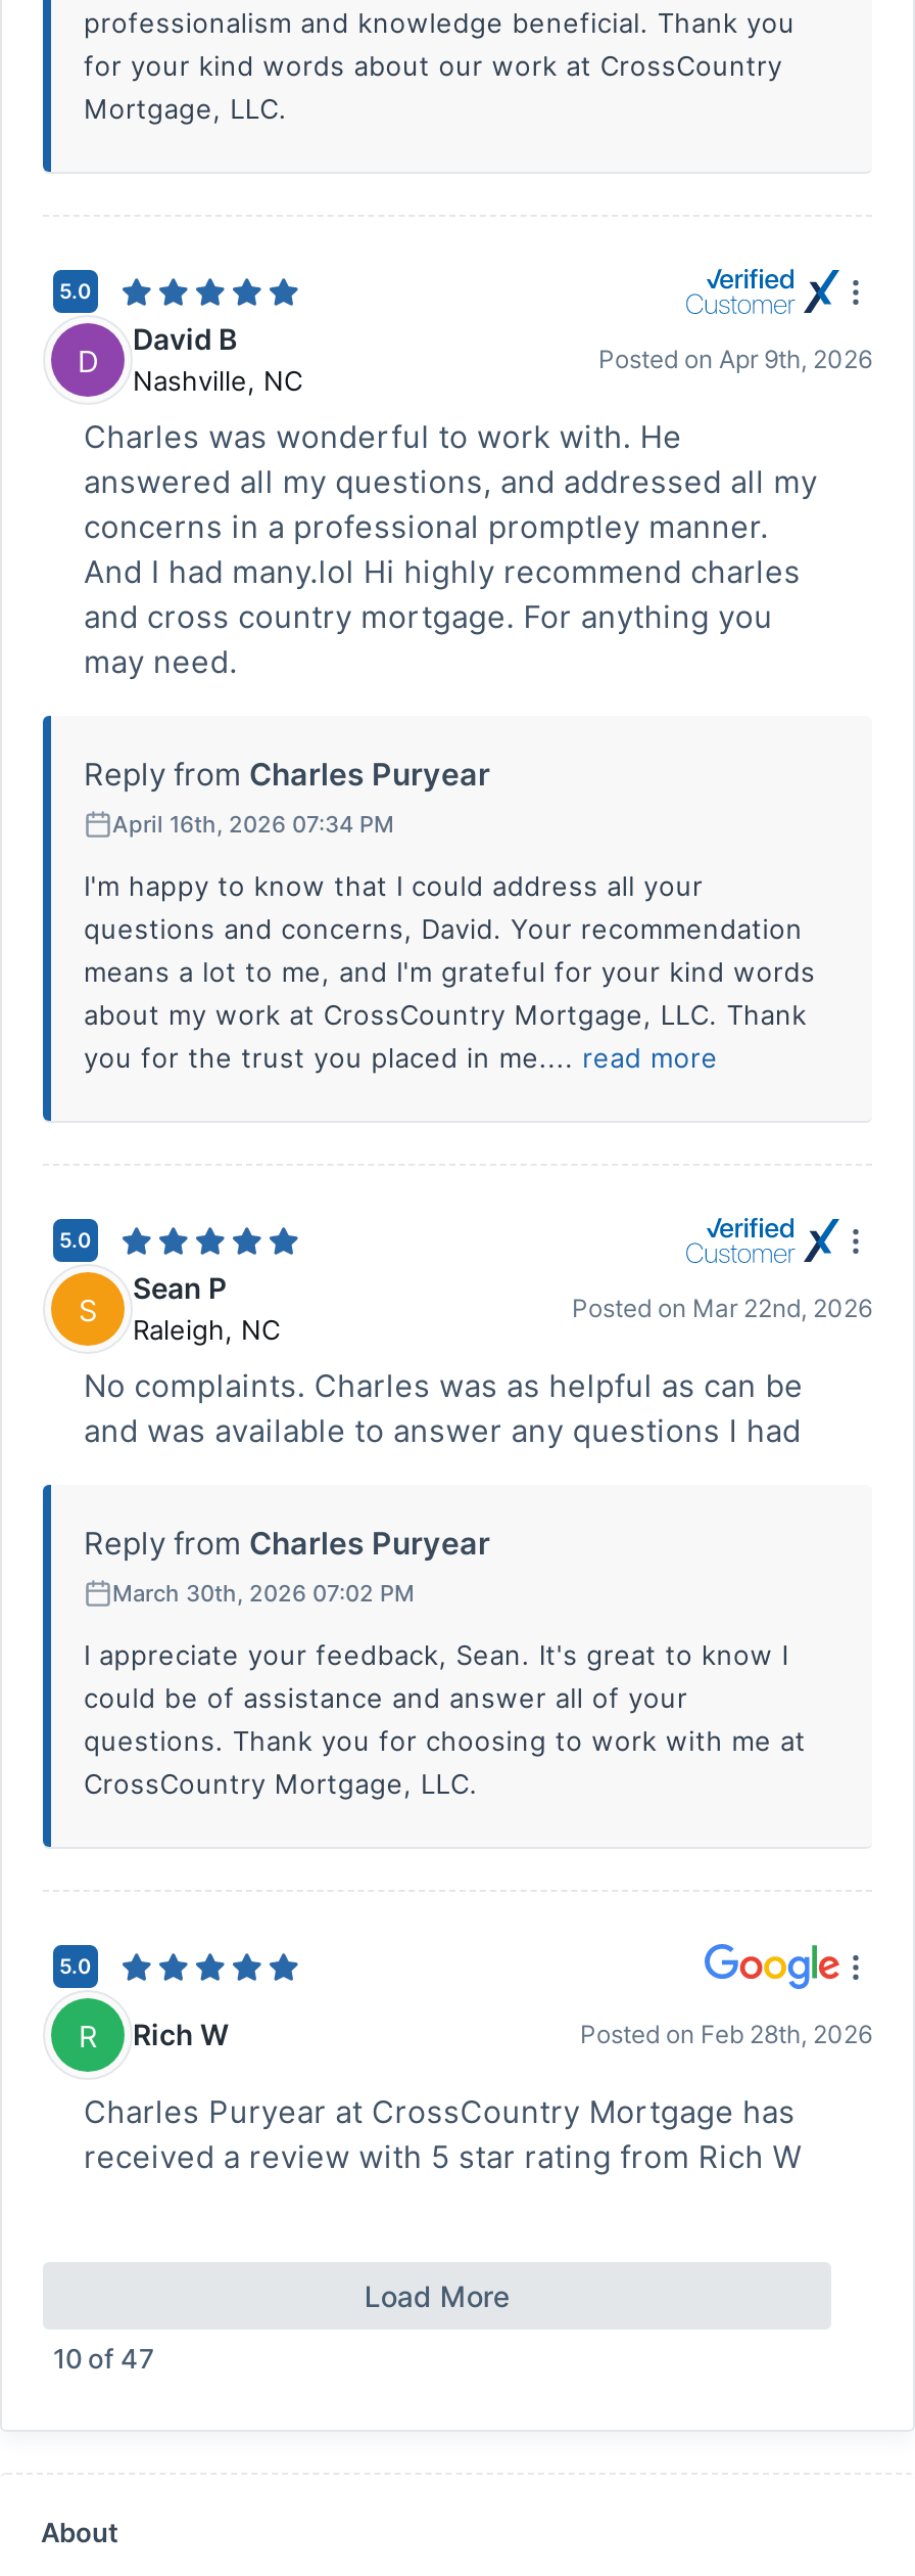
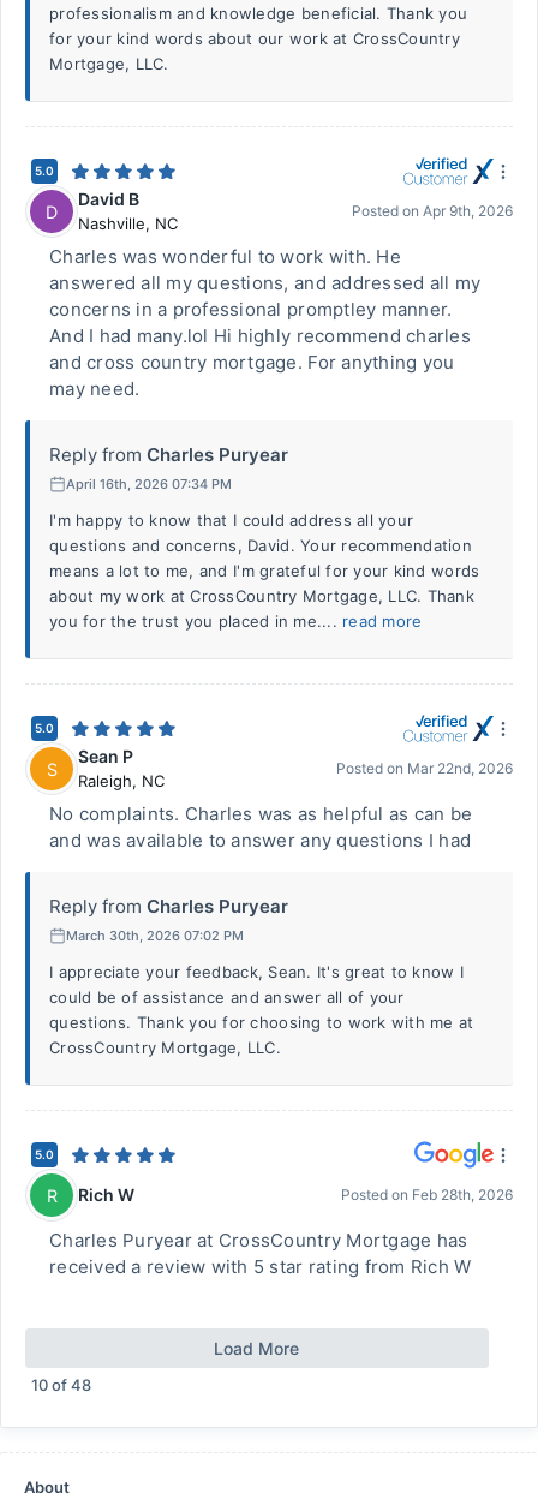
[53,2342,155,2375] 10 of 47 -> [31,1375,91,1394] 10 of 48

